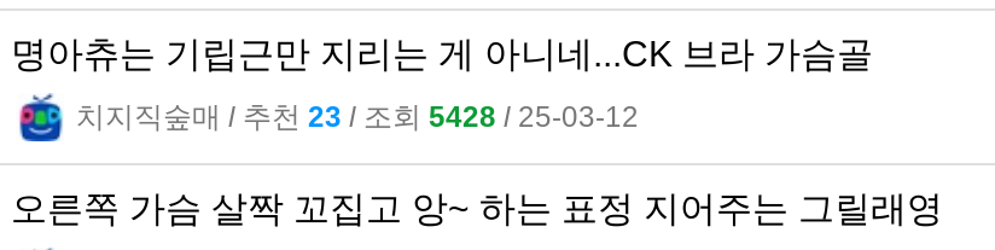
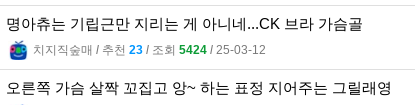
[69,101,639,135] 치지직숲매 l 추천 23 l 조회 5428 l 25-03-12 -> [30,43,266,57] 치지직숲매 l 추천 23 l 조회 5424 l 25-03-12

